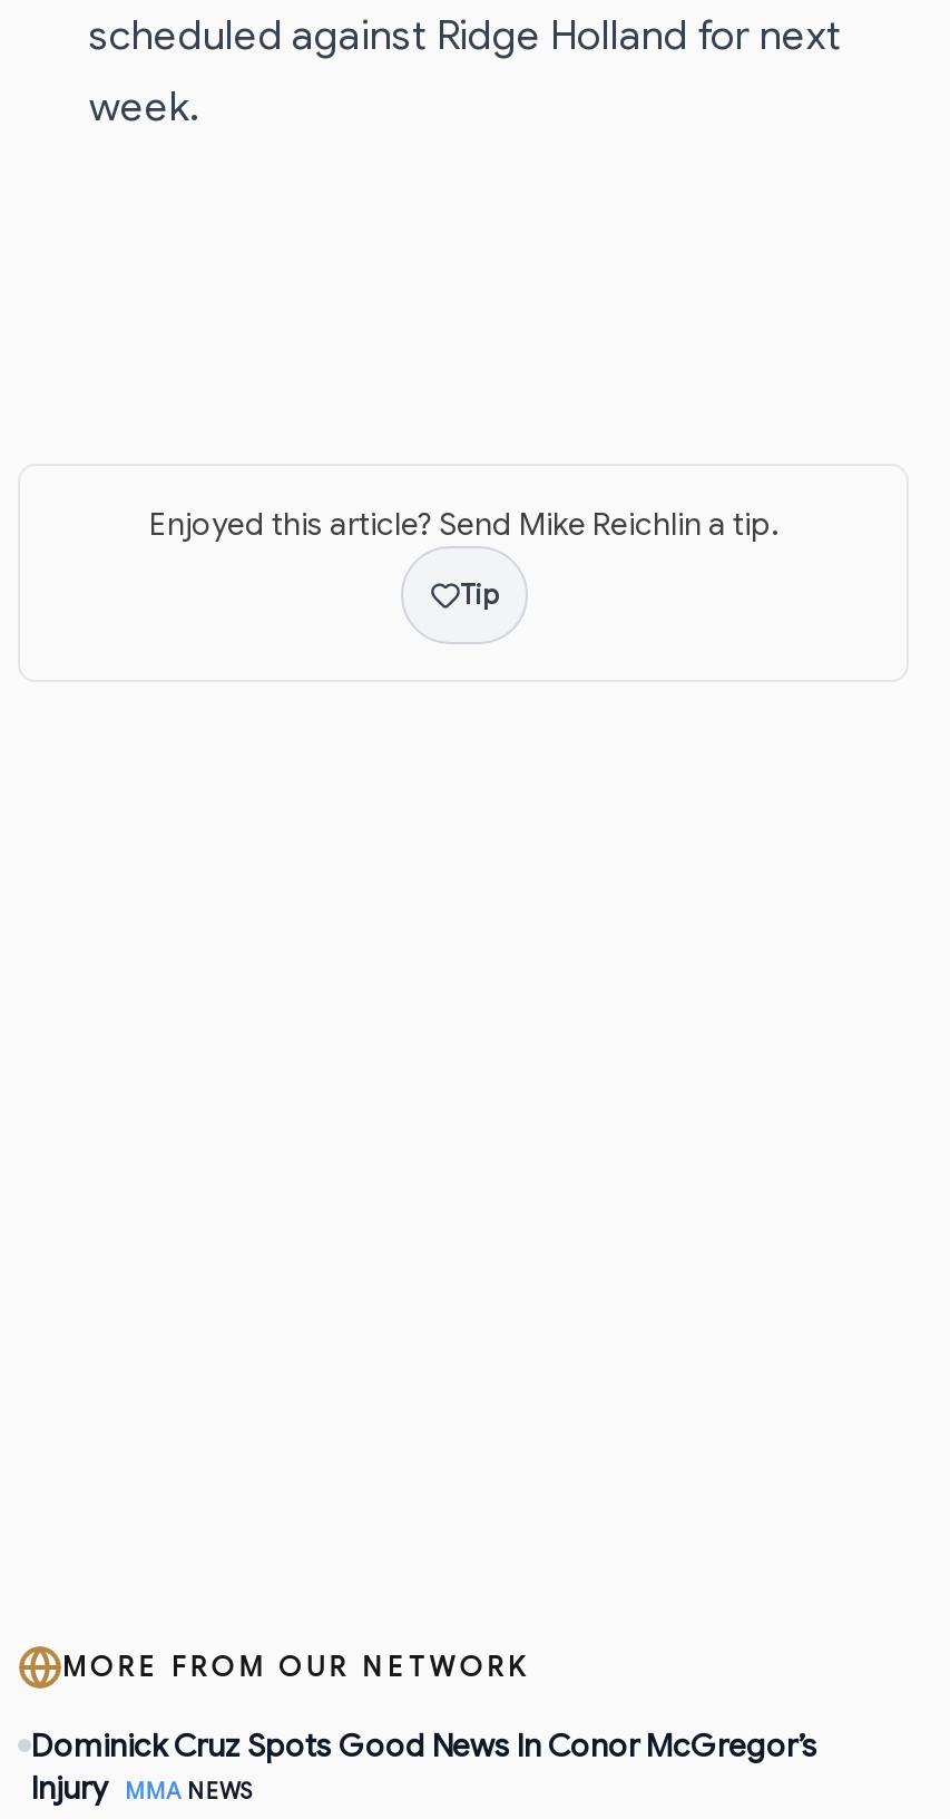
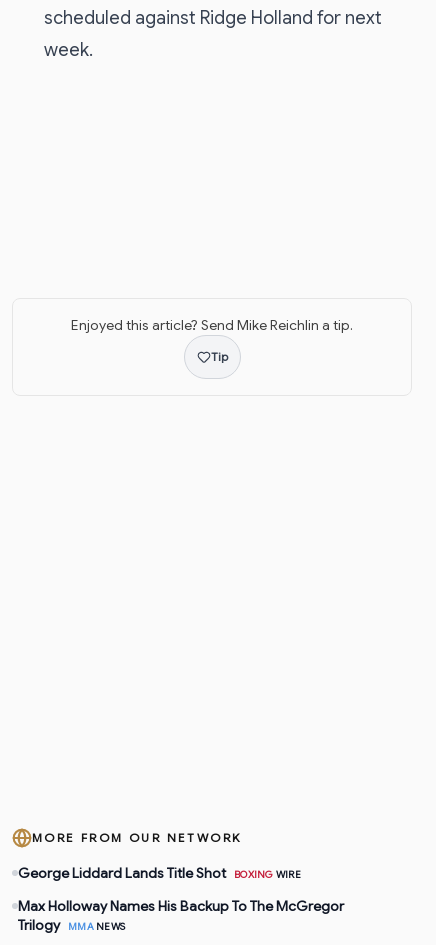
[31,1725,817,1808] Dominick Cruz Spots Good News In Conor McGregor’s | Injury -> [18,864,344,934] George Liddard Lands Title Shot | BOXING WIRE | Max Holloway Names His Backup To The McGregor | Trilogy

